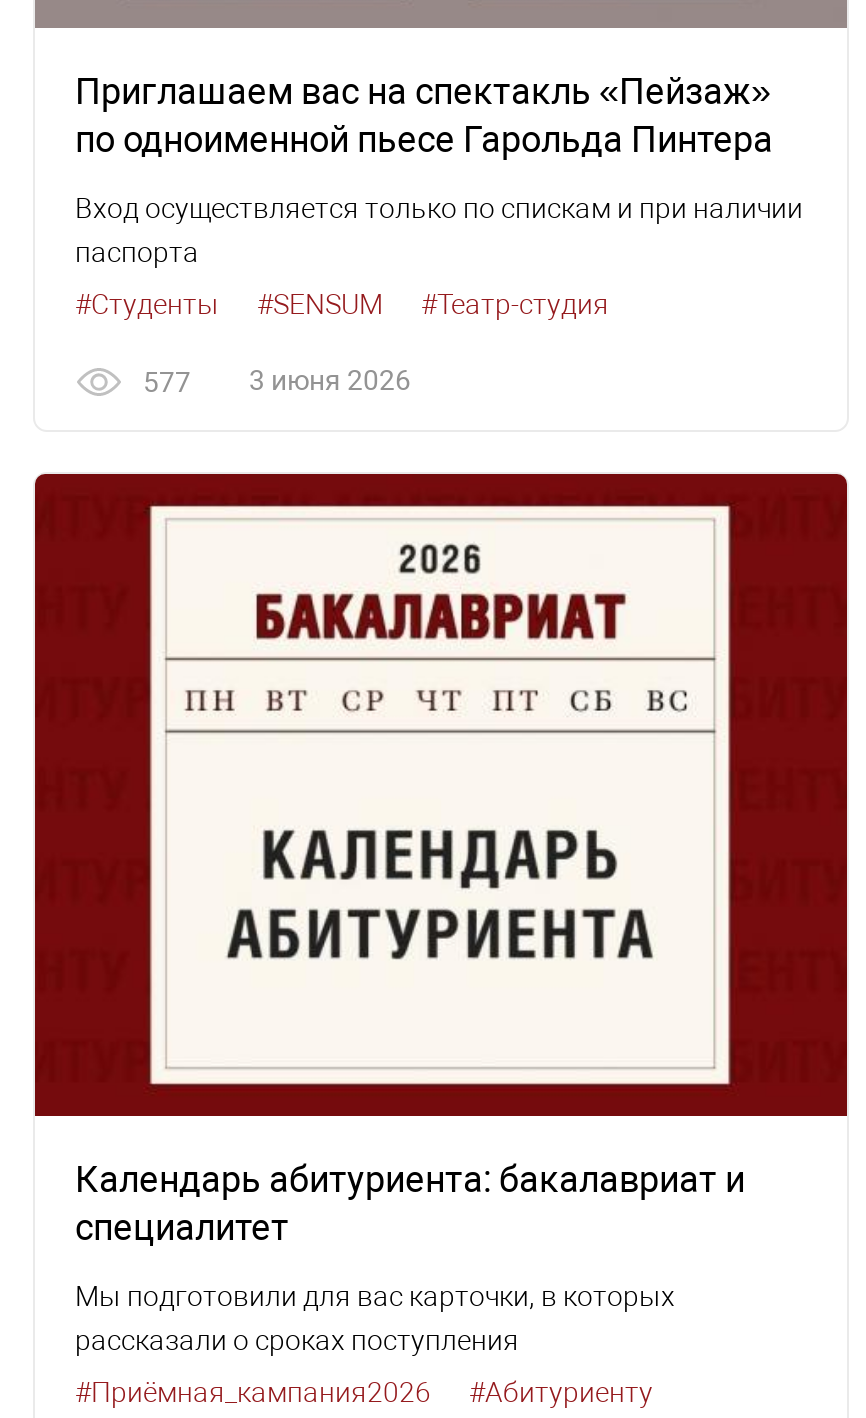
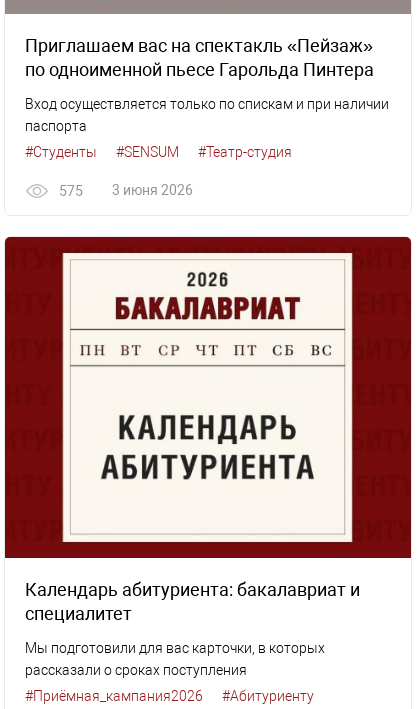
[143,365,191,397] 577 -> [59,183,83,199] 575

